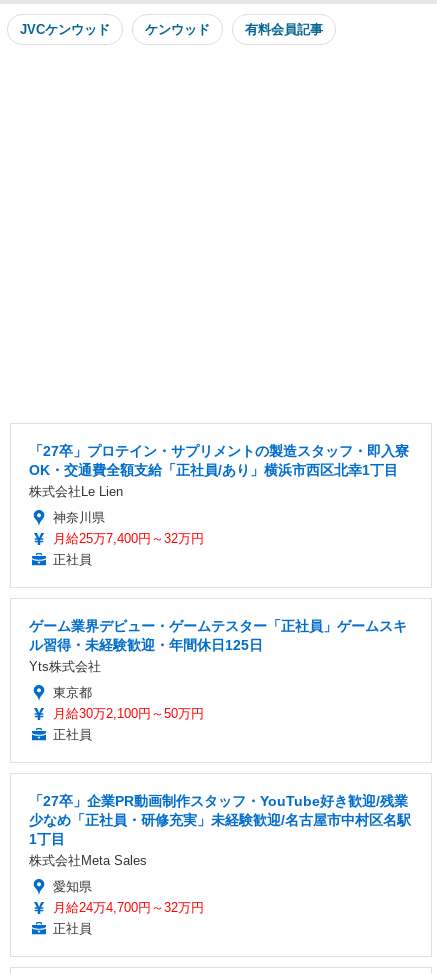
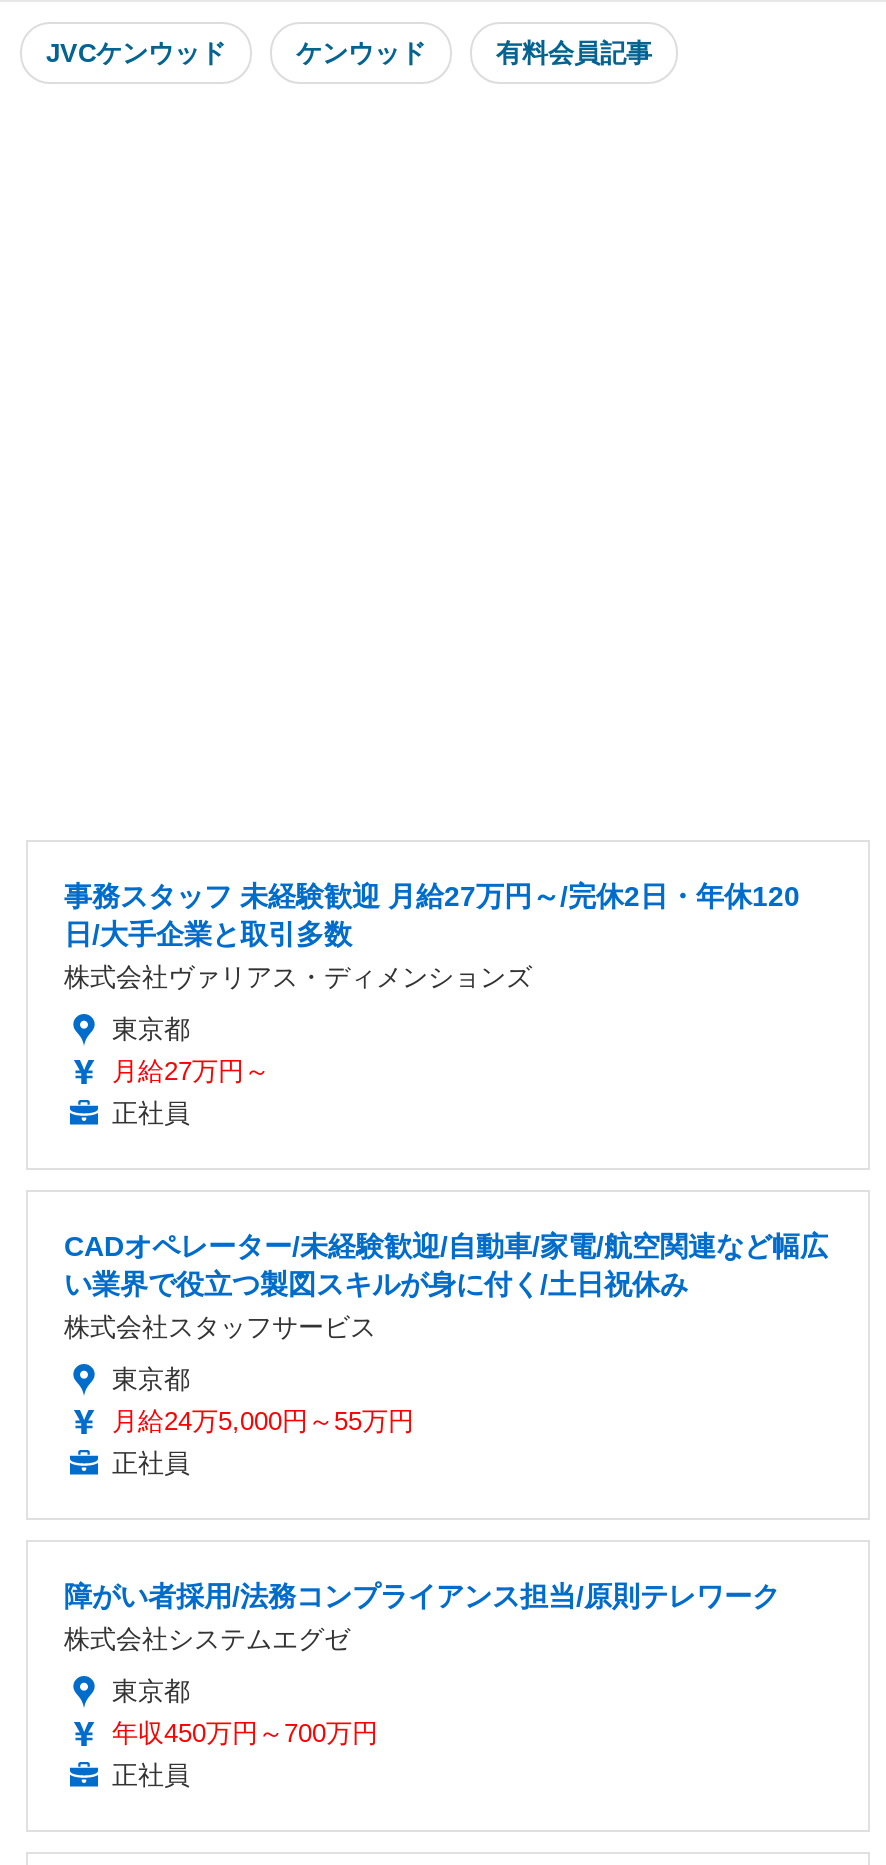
[29,443,409,499] 「27卒」プロテイン・サプリメントの製造スタッフ・即入寮 | OK・交通費全額支給「正社員/あり」横浜市西区北幸1丁目 | 株式会社Le Lien -> [64,881,800,993] 事務スタッフ 未経験歓迎 月給27万円～/完休2日・年休120 | 日/大手企業と取引多数 | 株式会社ヴァリアス・ディメンションズ
[53,510,204,546] 神奈川県 | 月給25万7,400円～32万円 -> [112,1015,270,1087] 東京都 | 月給27万円～
[29,618,407,674] ゲーム業界デビュー・ゲームテスター「正社員」ゲームスキ | ル習得・未経験歓迎・年間休日125日 | Yts株式会社 -> [64,1231,828,1343] CADオペレーター/未経験歓迎/自動車/家電/航空関連など幅広 | い業界で役立つ製図スキルが身に付く/土日祝休み | 株式会社スタッフサービス
[53,706,204,721] 月給30万2,100円～50万円 -> [112,1407,414,1437] 月給24万5,000円～55万円
[29,793,411,868] 「27卒」企業PR動画制作スタッフ・YouTube好き歓迎/残業 | 少なめ「正社員・研修充実」未経験歓迎/名古屋市中村区名駅 | 1丁目 | 株式会社Meta Sales -> [64,1581,780,1655] 障がい者採用/法務コンプライアンス担当/原則テレワーク | 株式会社システムエグゼ
[53,879,204,915] 愛知県 | 月給24万4,700円～32万円 -> [112,1677,378,1749] 東京都 | 年収450万円～700万円

